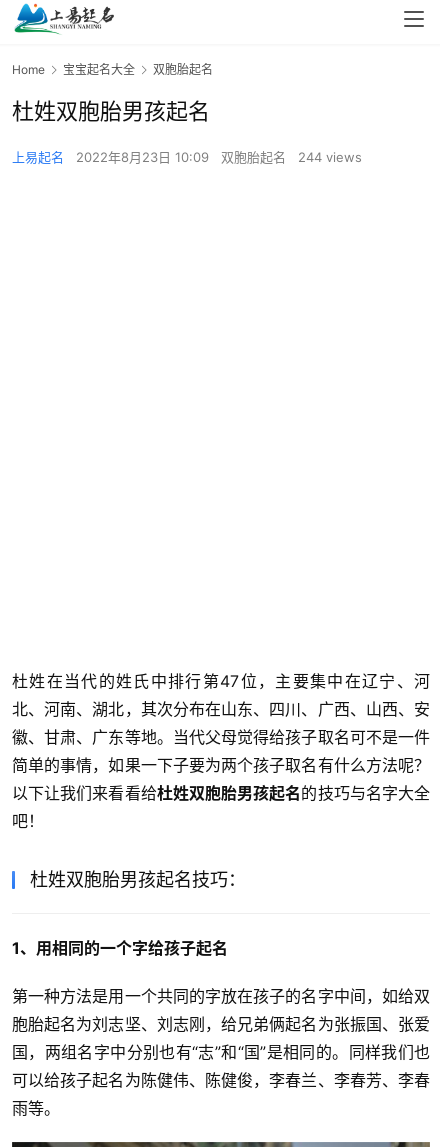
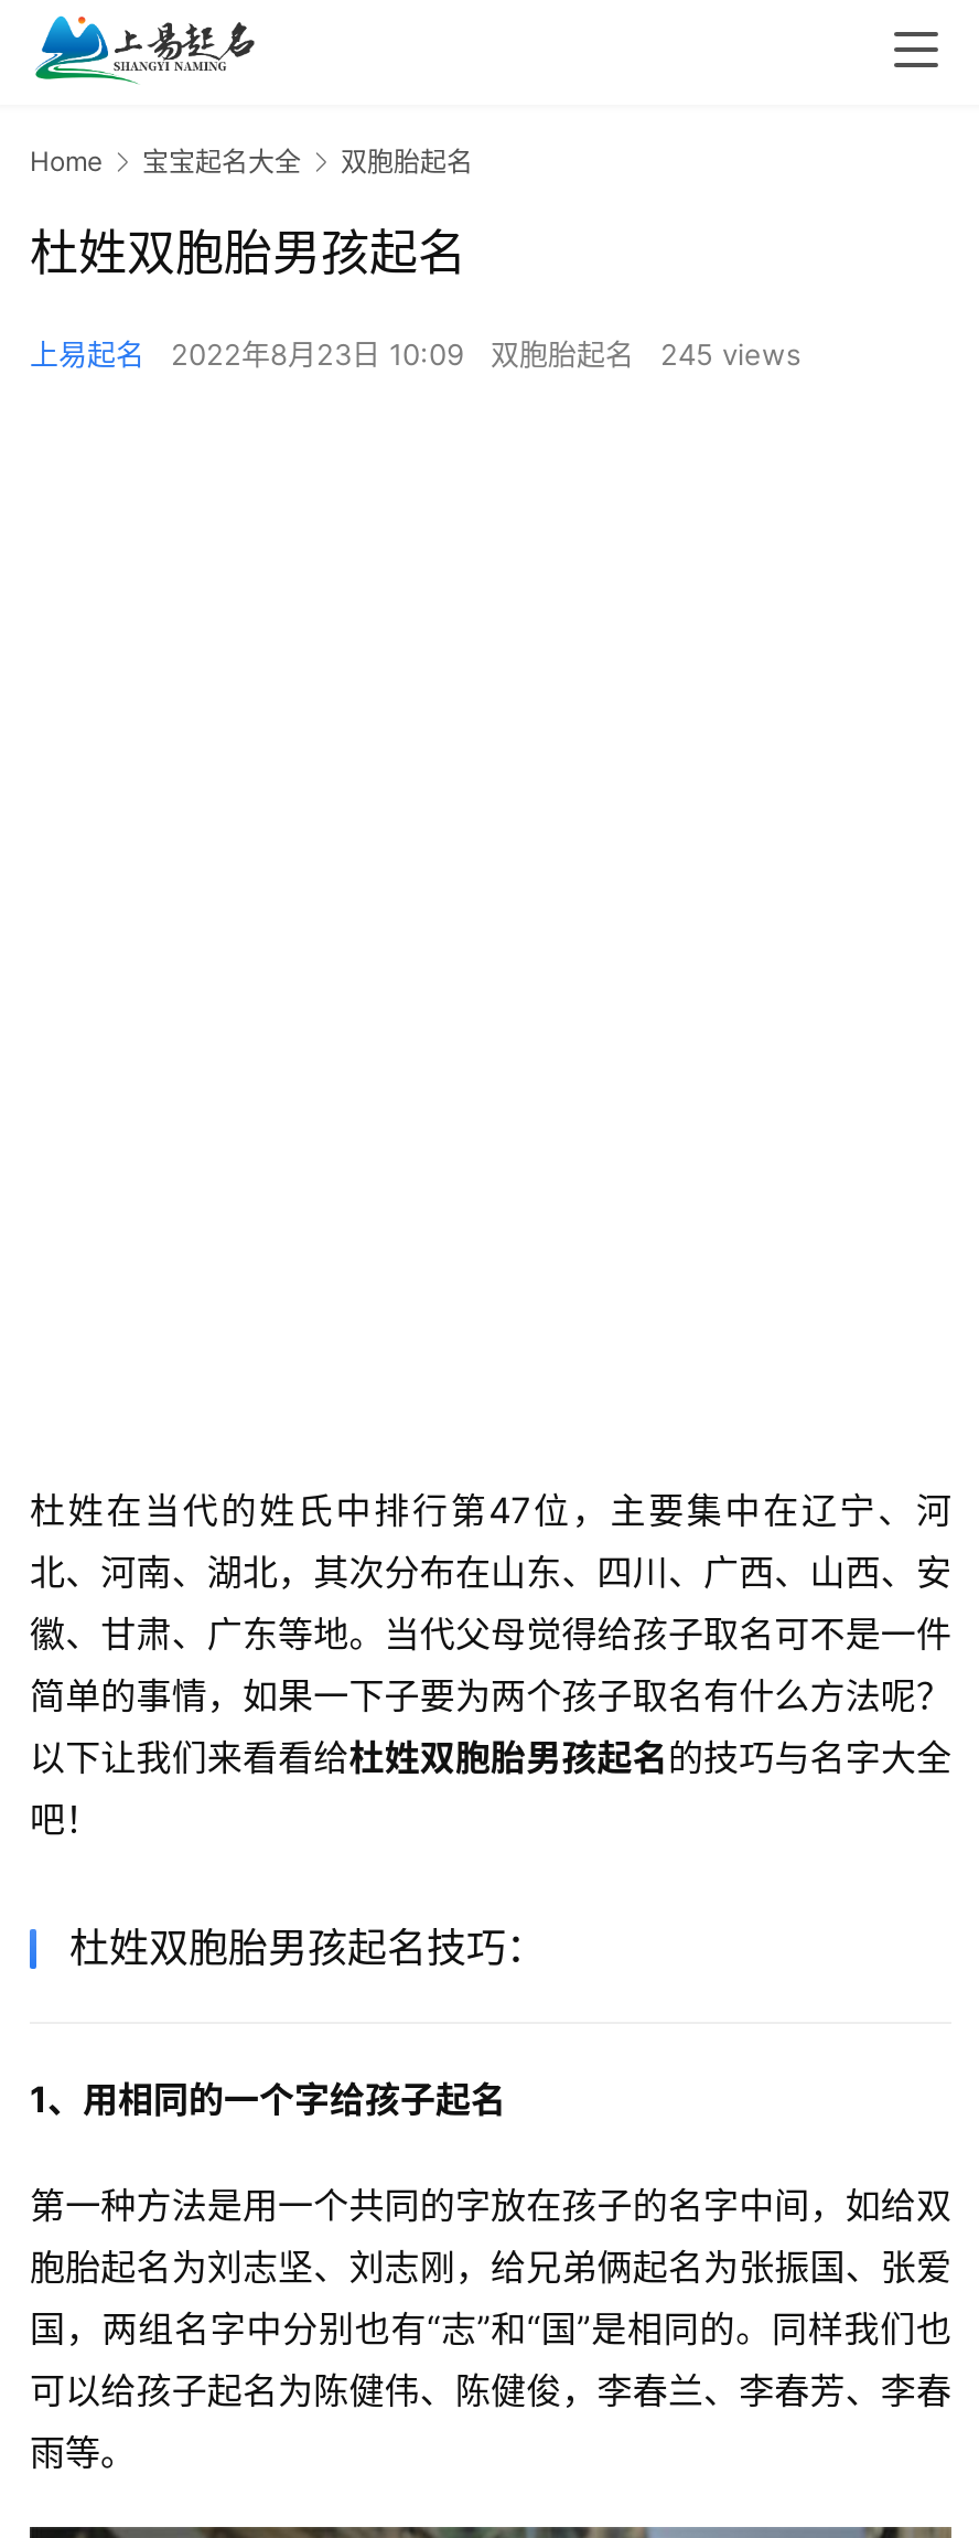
[12,149,362,165] 上易起名 2022年8月23日 10:09 双胞胎起名 244 views -> [30,337,802,372] 上易起名 2022年8月23日 10:09 双胞胎起名 245 views

